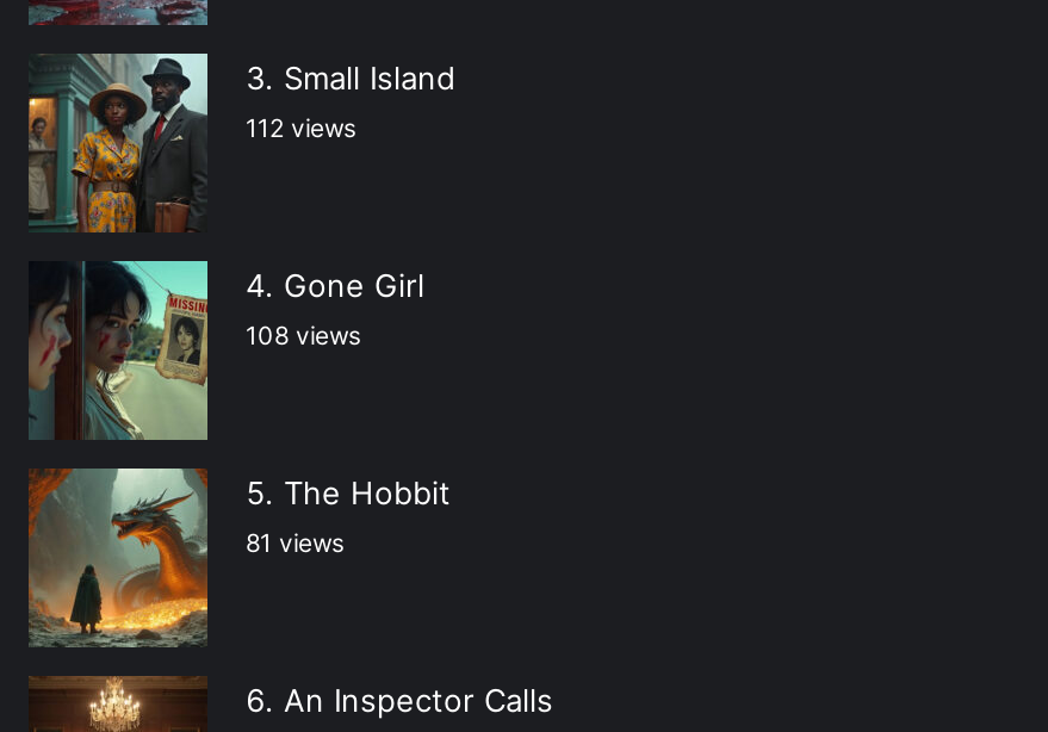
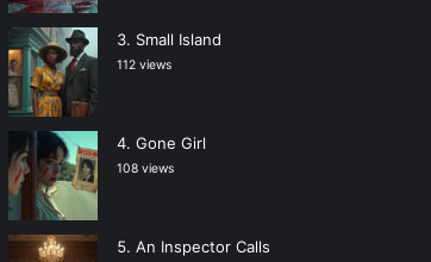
[26,465,451,649] [image] | The Hobbit | 81 views -> none

